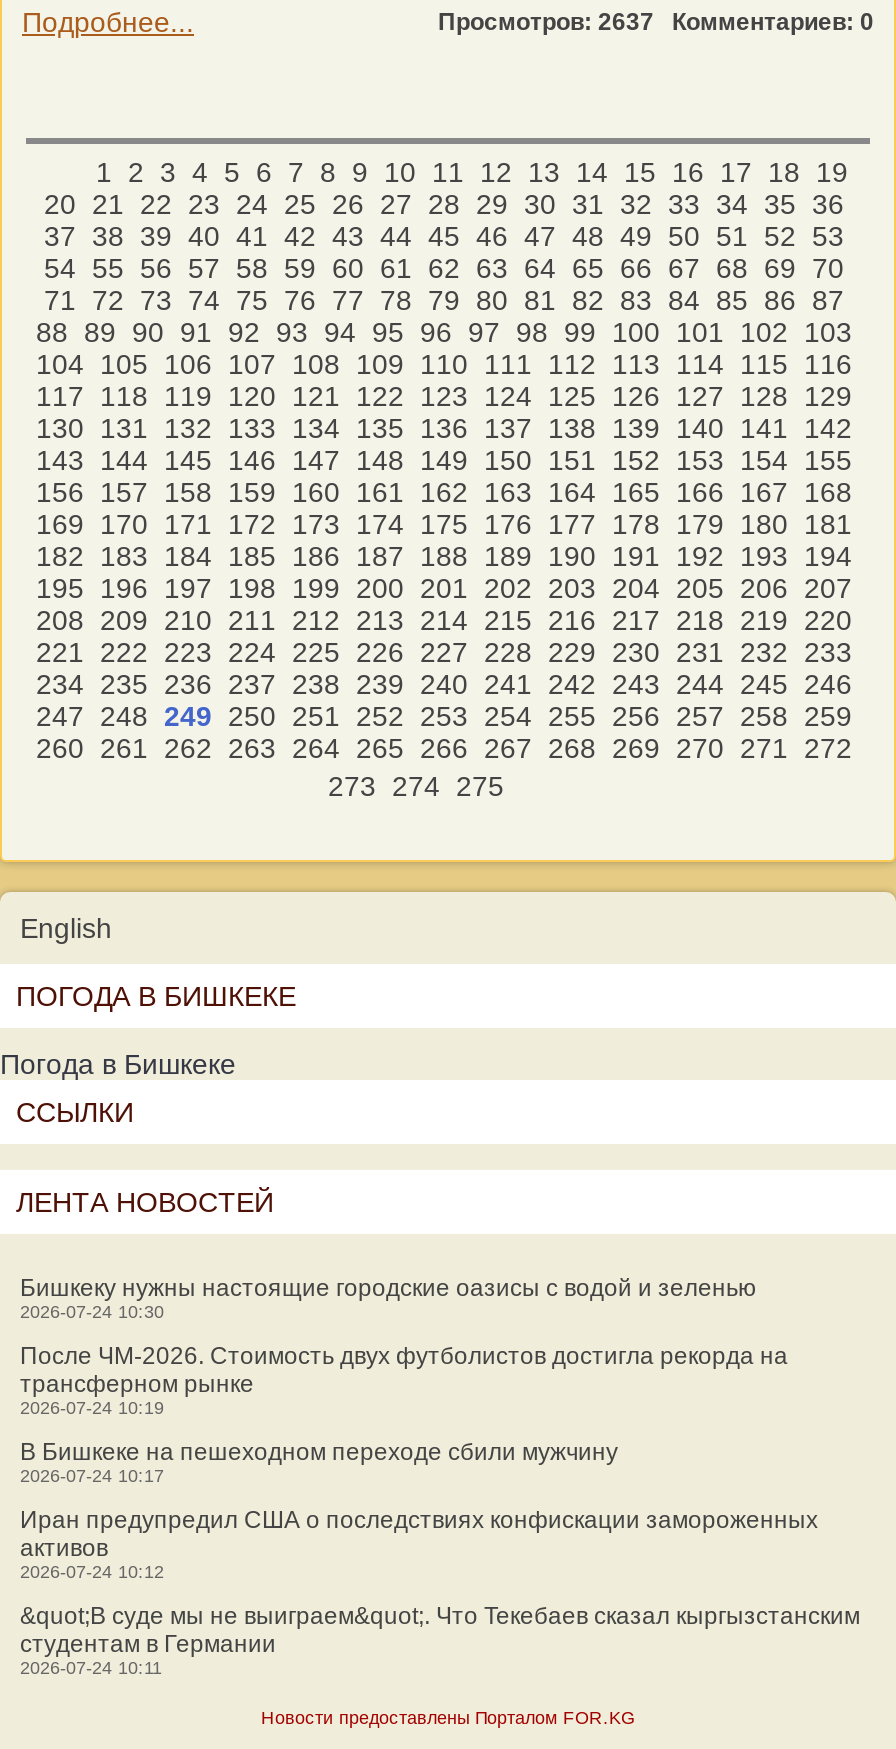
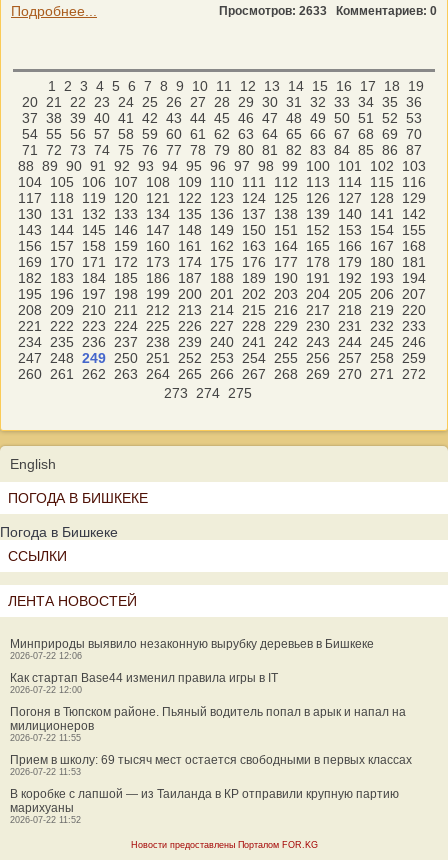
[438,8,874,36] Просмотров: 2637 Комментариев: 0 -> [219,4,437,18] Просмотров: 2633 Комментариев: 0
[20,1274,756,1322] Бишкеку нужны настоящие городские оазисы с водой и зеленью | 2026-07-24 10:30 -> [10,637,374,661] Минприроды выявило незаконную вырубку деревьев в Бишкеке | 2026-07-22 12:06
[20,1342,788,1418] После ЧМ-2026. Стоимость двух футболистов достигла рекорда на | трансферном рынке | 2026-07-24 10:19 -> [10,671,278,695] Как стартап Base44 изменил правила игры в IT | 2026-07-22 12:00
[20,1438,618,1486] В Бишкеке на пешеходном переходе сбили мужчину | 2026-07-24 10:17 -> [10,705,406,743] Погоня в Тюпском районе. Пьяный водитель попал в арык и напал на | милиционеров | 2026-07-22 11:55
[20,1506,818,1582] Иран предупредил США о последствиях конфискации замороженных | активов | 2026-07-24 10:12 -> [10,753,412,777] Прием в школу: 69 тысяч мест остается свободными в первых классах | 2026-07-22 11:53
[20,1602,860,1678] &quot;В суде мы не выиграем&quot;. Что Текебаев сказал кыргызстанским | студентам в Германии | 2026-07-24 10:11 -> [10,787,399,825] В коробке с лапшой — из Таиланда в КР отправили крупную партию | марихуаны | 2026-07-22 11:52

